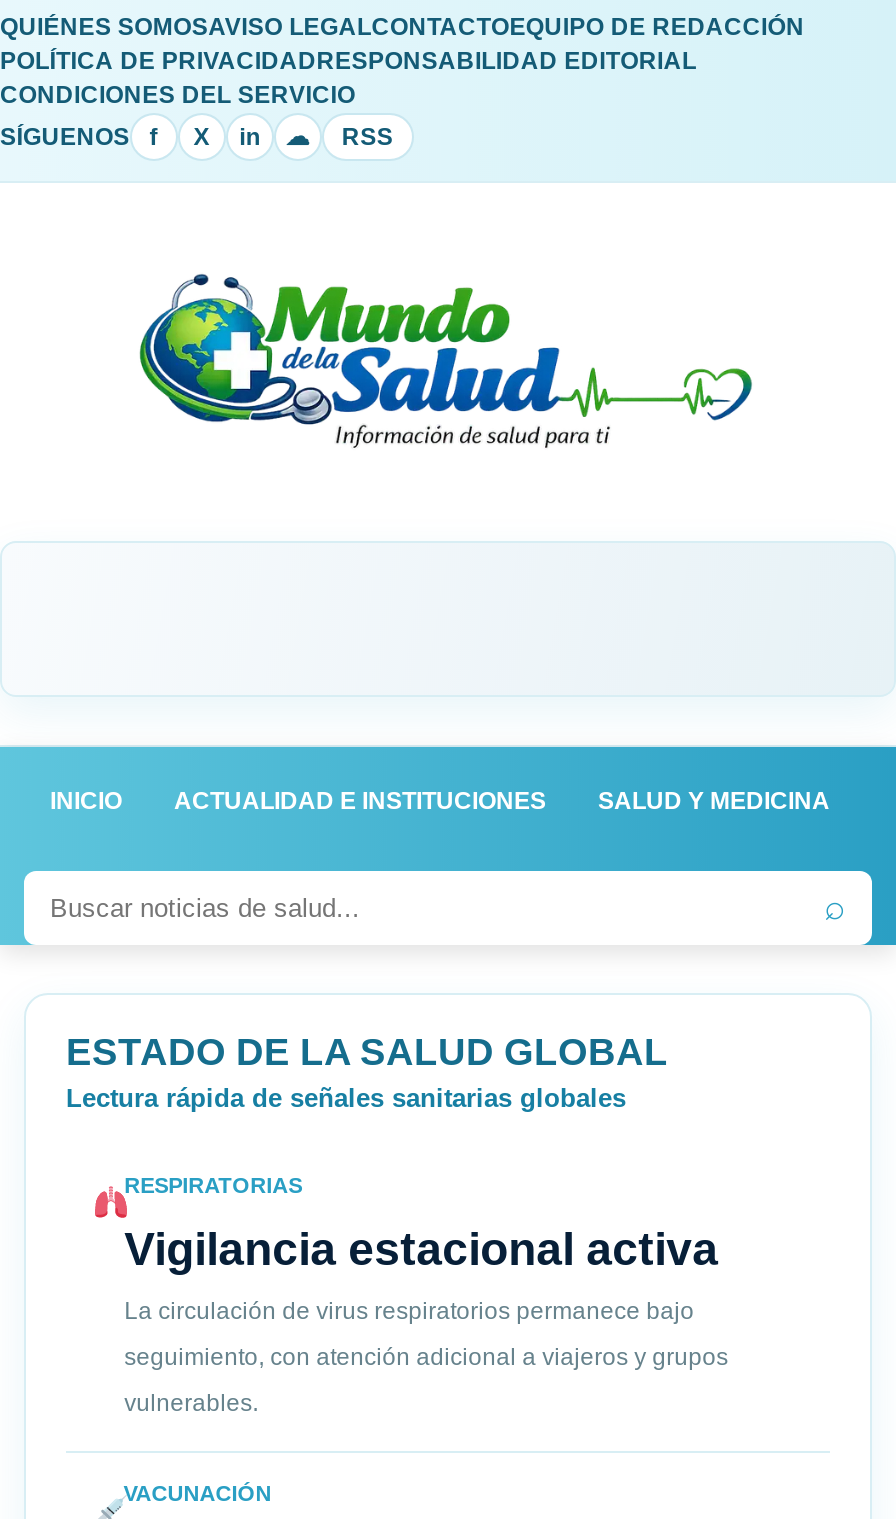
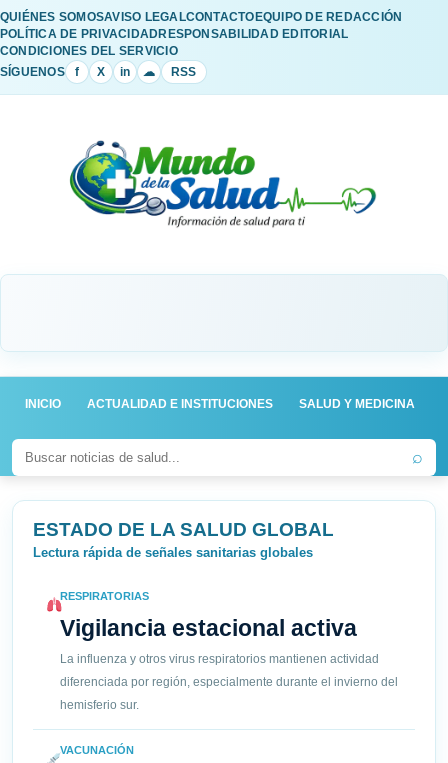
[124,1297,694,1325] La circulación de virus respiratorios permanece bajo -> [60,652,379,666] La influenza y otros virus respiratorios mantienen actividad
[124,1343,728,1371] seguimiento, con atención adicional a viajeros y grupos -> [60,675,398,689] diferenciada por región, especialmente durante el invierno del
[124,1389,258,1417] vulnerables. -> [60,698,139,712] hemisferio sur.

